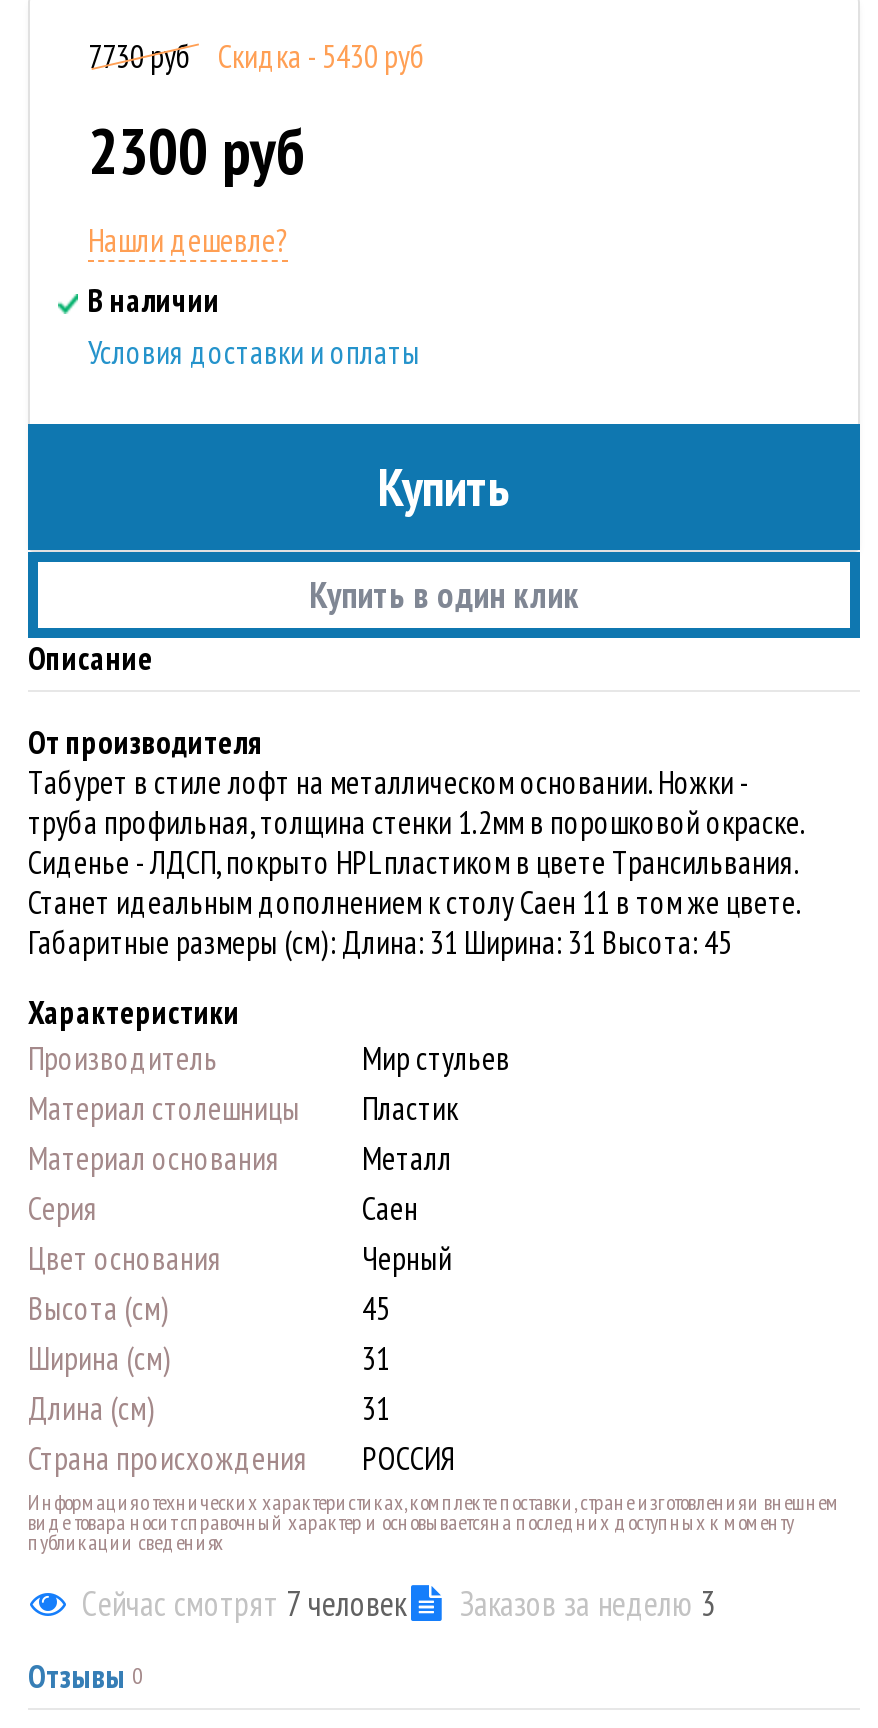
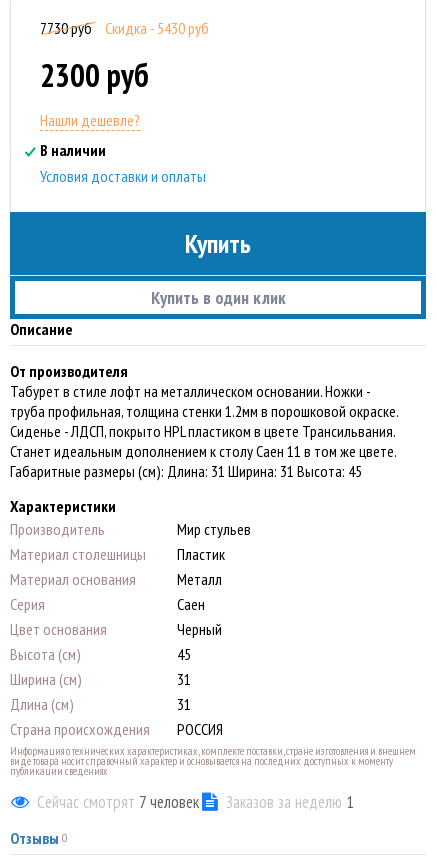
[460,1582,716,1626] Заказов за неделю 3 -> [226,791,354,813] Заказов за неделю 1

